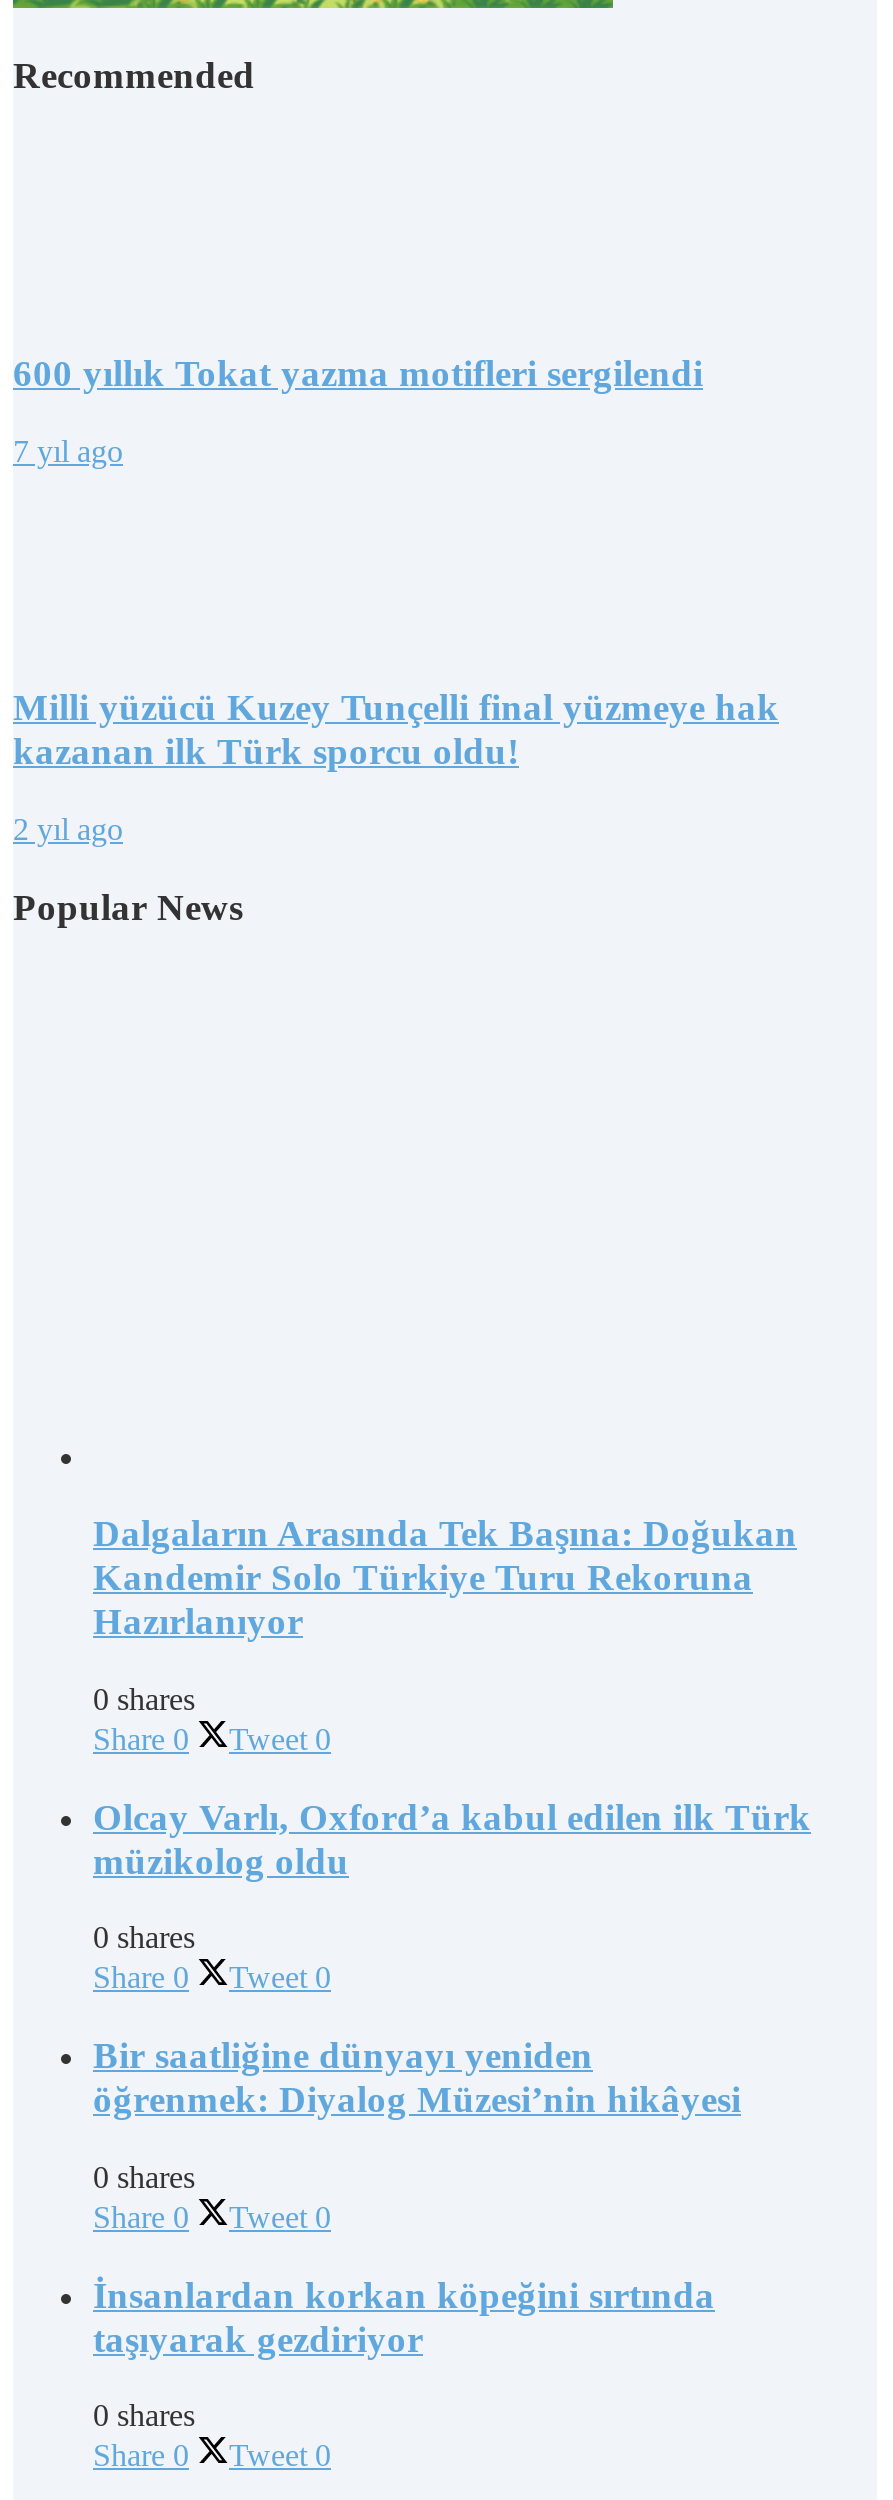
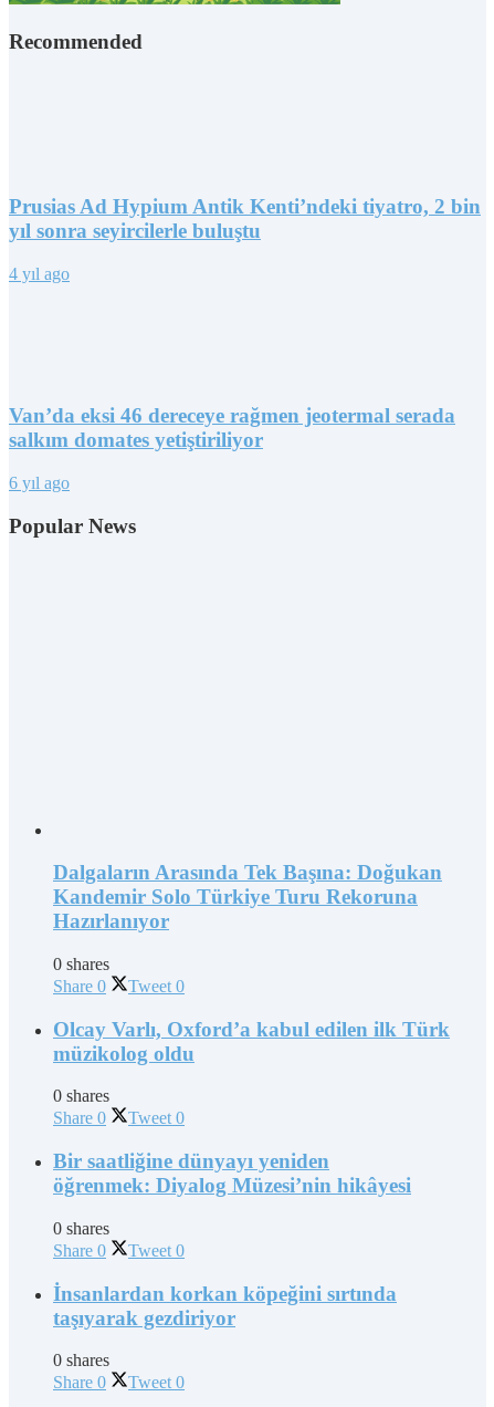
[13,352,703,394] 600 yıllık Tokat yazma motifleri sergilendi -> [9,195,481,242] Prusias Ad Hypium Antik Kenti’ndeki tiyatro, 2 bin | yıl sonra seyircilerle buluştu
[13,433,123,467] 7 yıl ago -> [9,264,70,283] 4 yıl ago
[13,687,779,773] Milli yüzücü Kuzey Tunçelli final yüzmeye hak | kazanan ilk Türk sporcu oldu! -> [9,404,455,452] Van’da eksi 46 dereceye rağmen jeotermal serada | salkım domates yetiştiriliyor
[13,812,123,846] 2 yıl ago -> [9,474,70,492] 6 yıl ago

